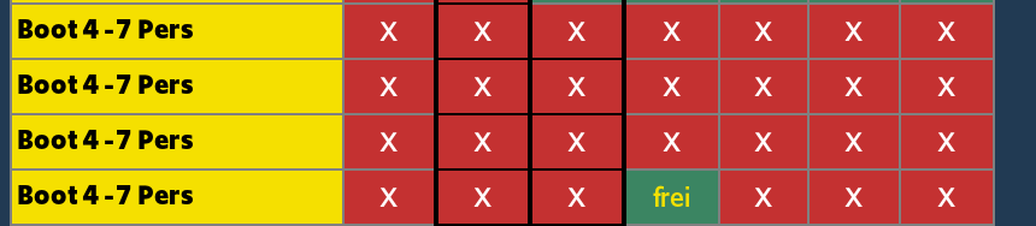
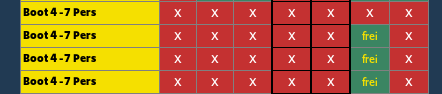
[844,67,864,106] X -> [362,28,378,44] frei
[844,123,864,161] X -> [362,51,378,67] frei
[653,178,691,216] frei -> none
none -> [362,74,378,90] frei

